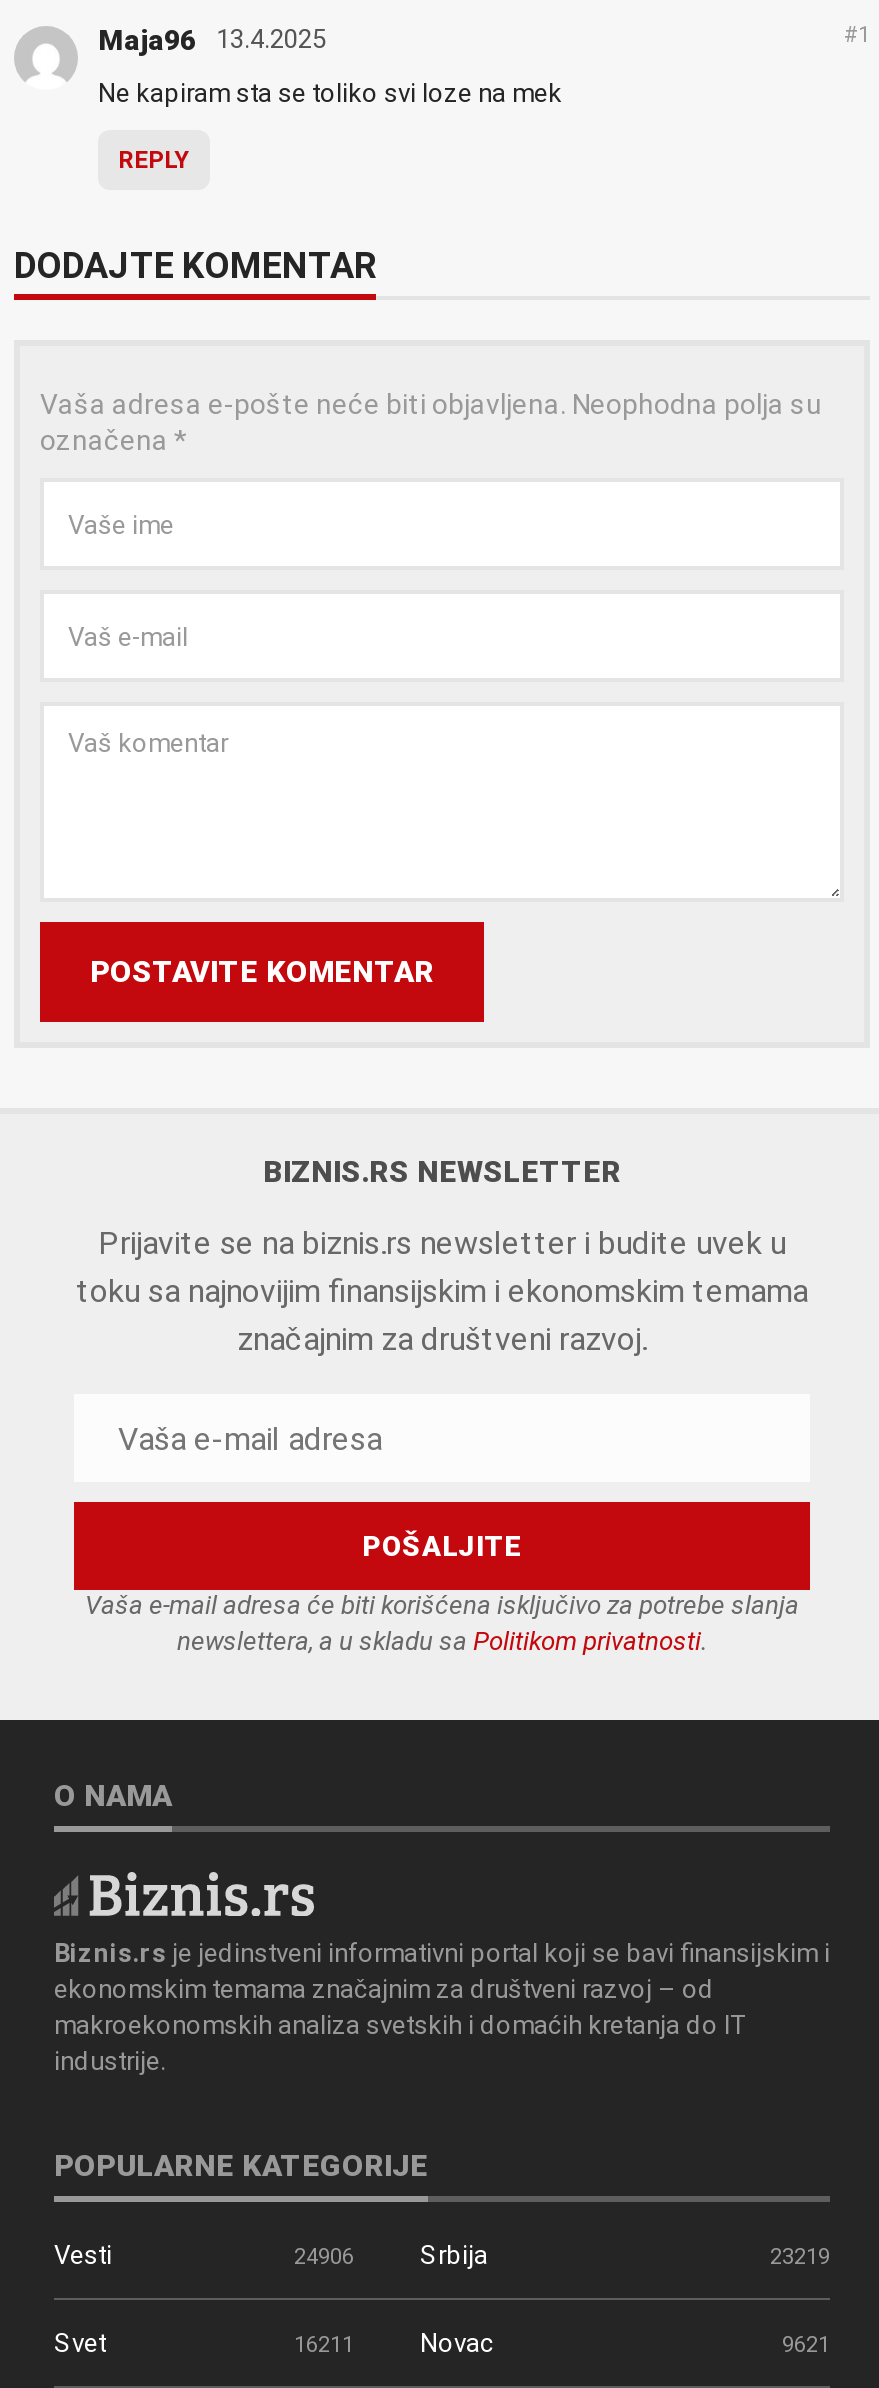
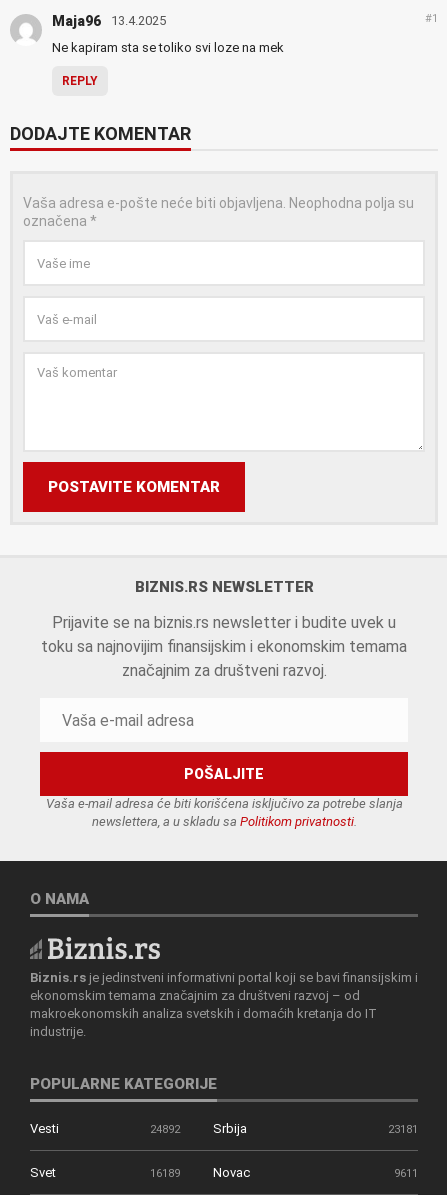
[294,2244,354,2270] 24906 -> [150,1123,180,1136] 24892
[770,2244,830,2270] 23219 -> [388,1123,418,1136] 23181
[294,2332,354,2358] 16211 -> [150,1167,180,1180] 16189
[782,2332,830,2358] 9621 -> [394,1167,418,1180] 9611

